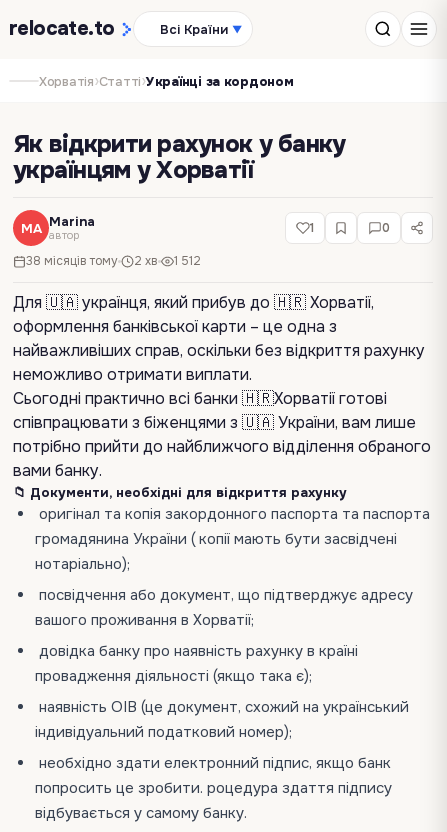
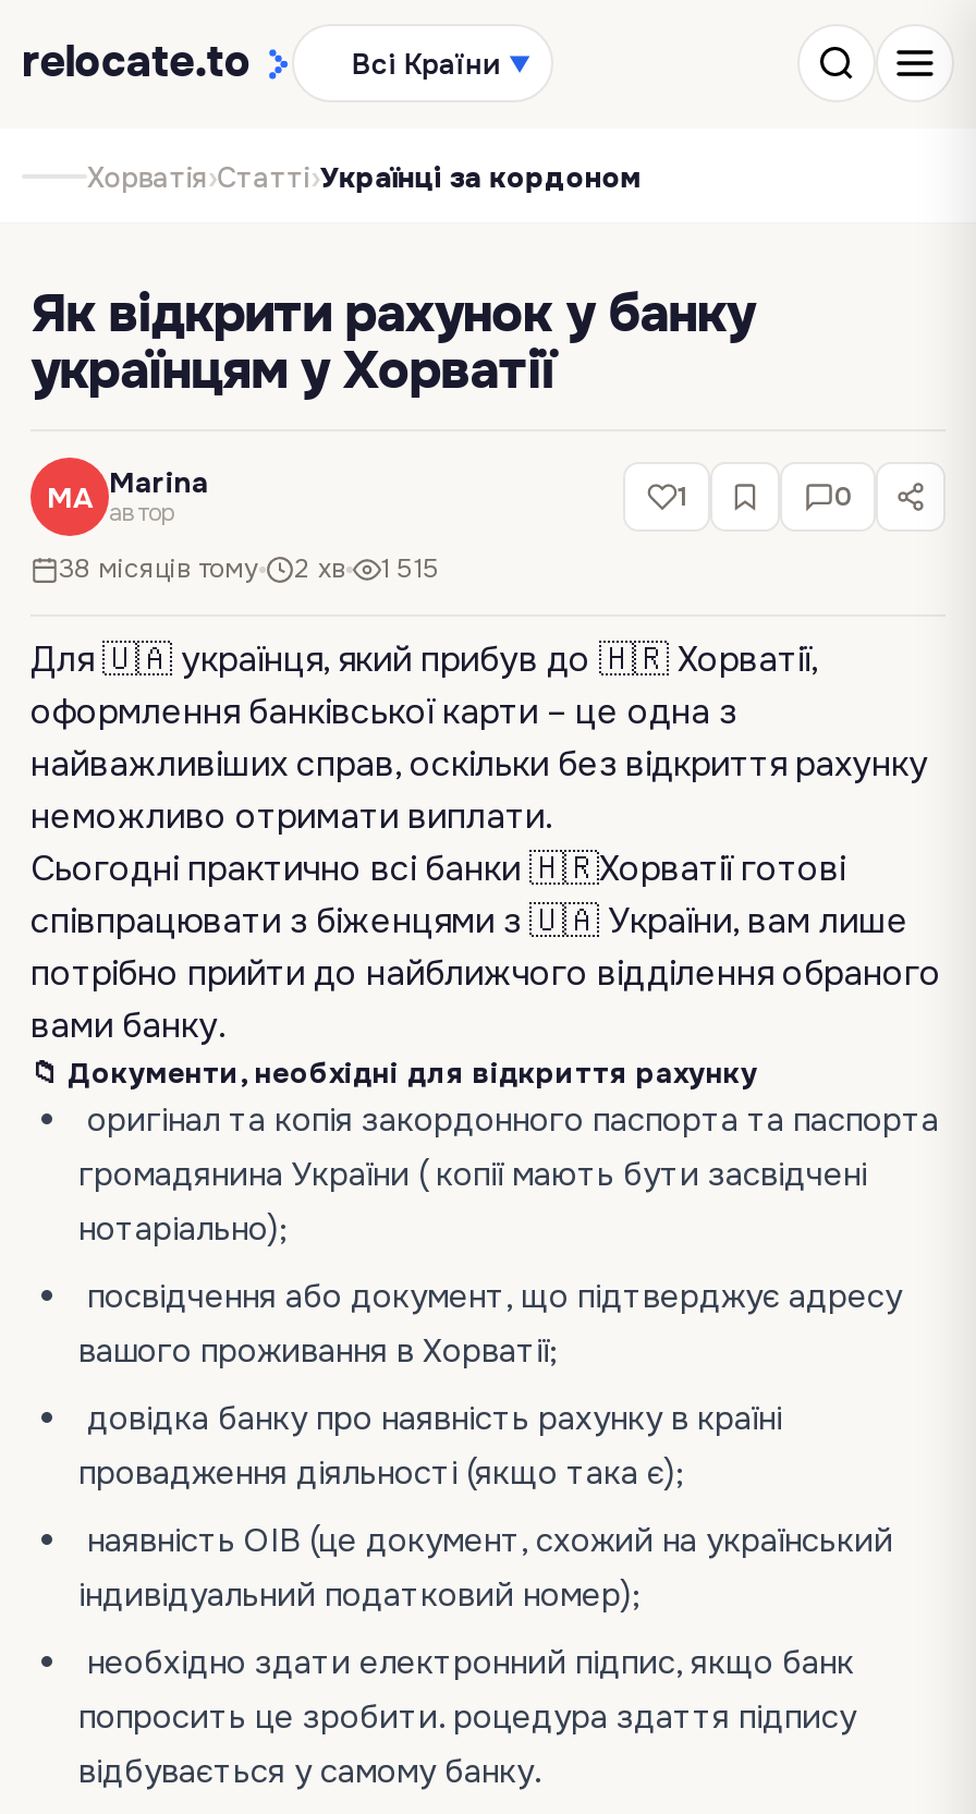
[174,253,201,269] 1 512 -> [381,551,440,586] 1 515

